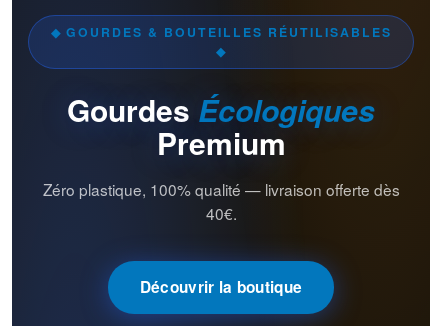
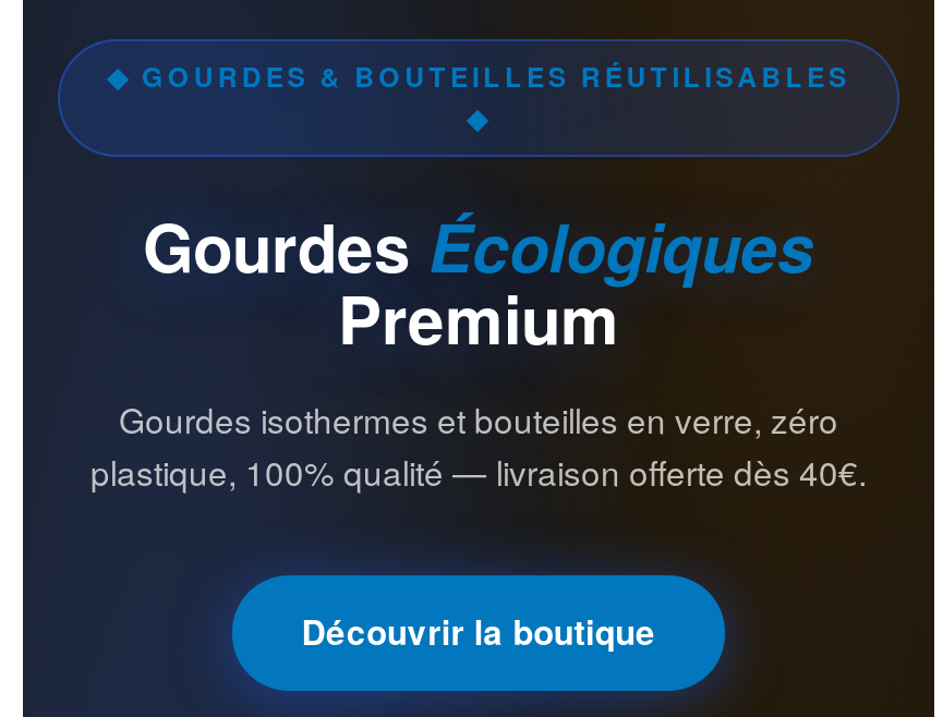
[42,178,399,224] Zéro plastique, 100% qualité — livraison offerte dès | 40€. -> [90,394,867,494] Gourdes isothermes et bouteilles en verre, zéro | plastique, 100% qualité — livraison offerte dès 40€.

